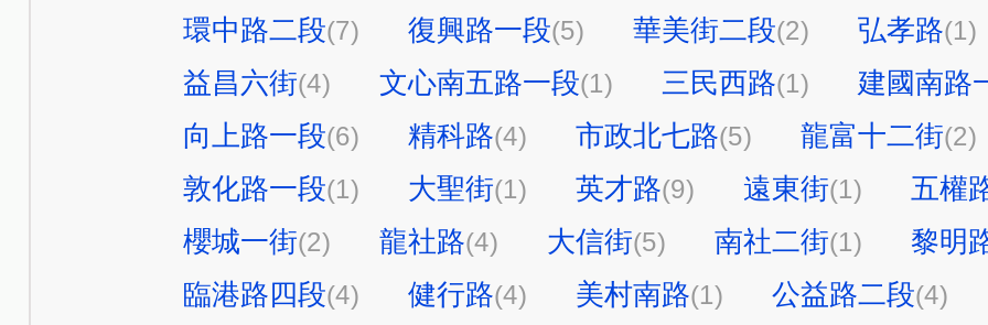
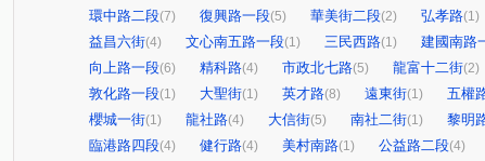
[576,172,695,205] 英才路(9) -> [282,85,341,102] 英才路(8)
[183,225,331,258] 櫻城一街(2) -> [89,111,162,128] 櫻城一街(1)

